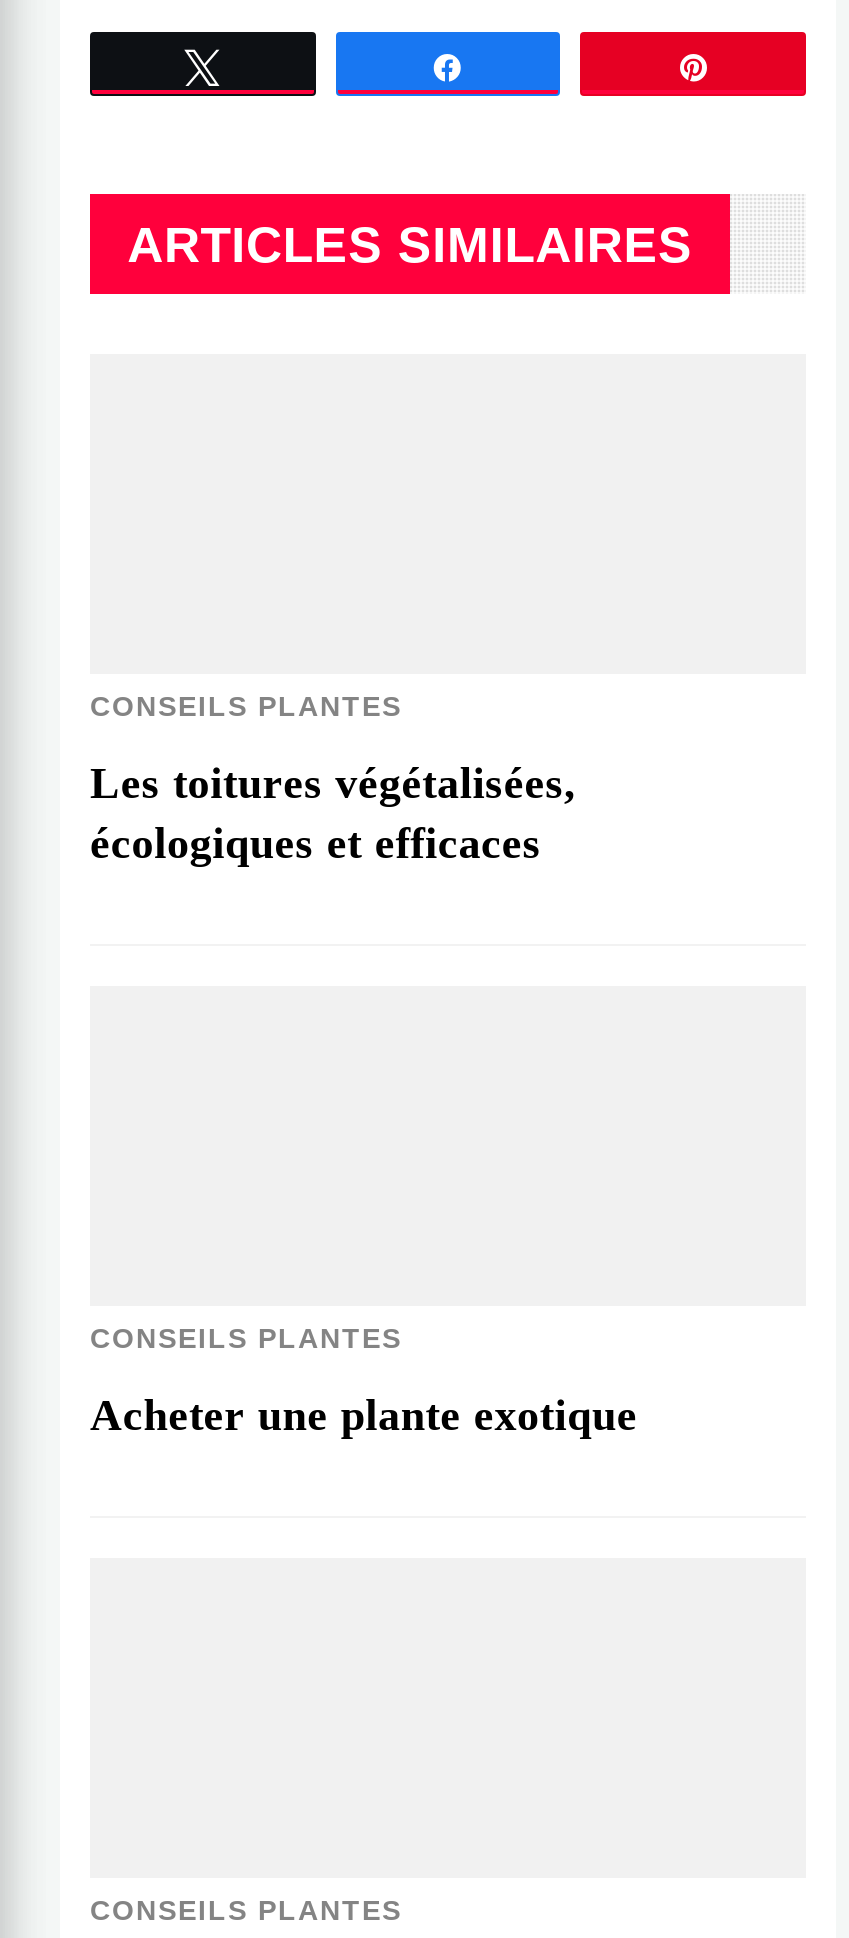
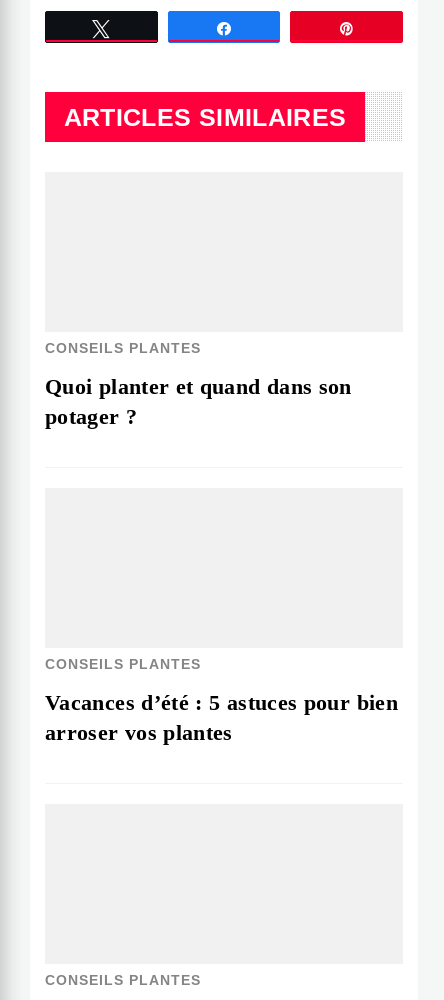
[90,759,577,869] Les toitures végétalisées, | écologiques et efficaces -> [45,374,352,429] Quoi planter et quand dans son | potager ?
[90,1391,637,1441] Acheter une plante exotique -> [45,690,398,745] Vacances d’été : 5 astuces pour bien | arroser vos plantes

